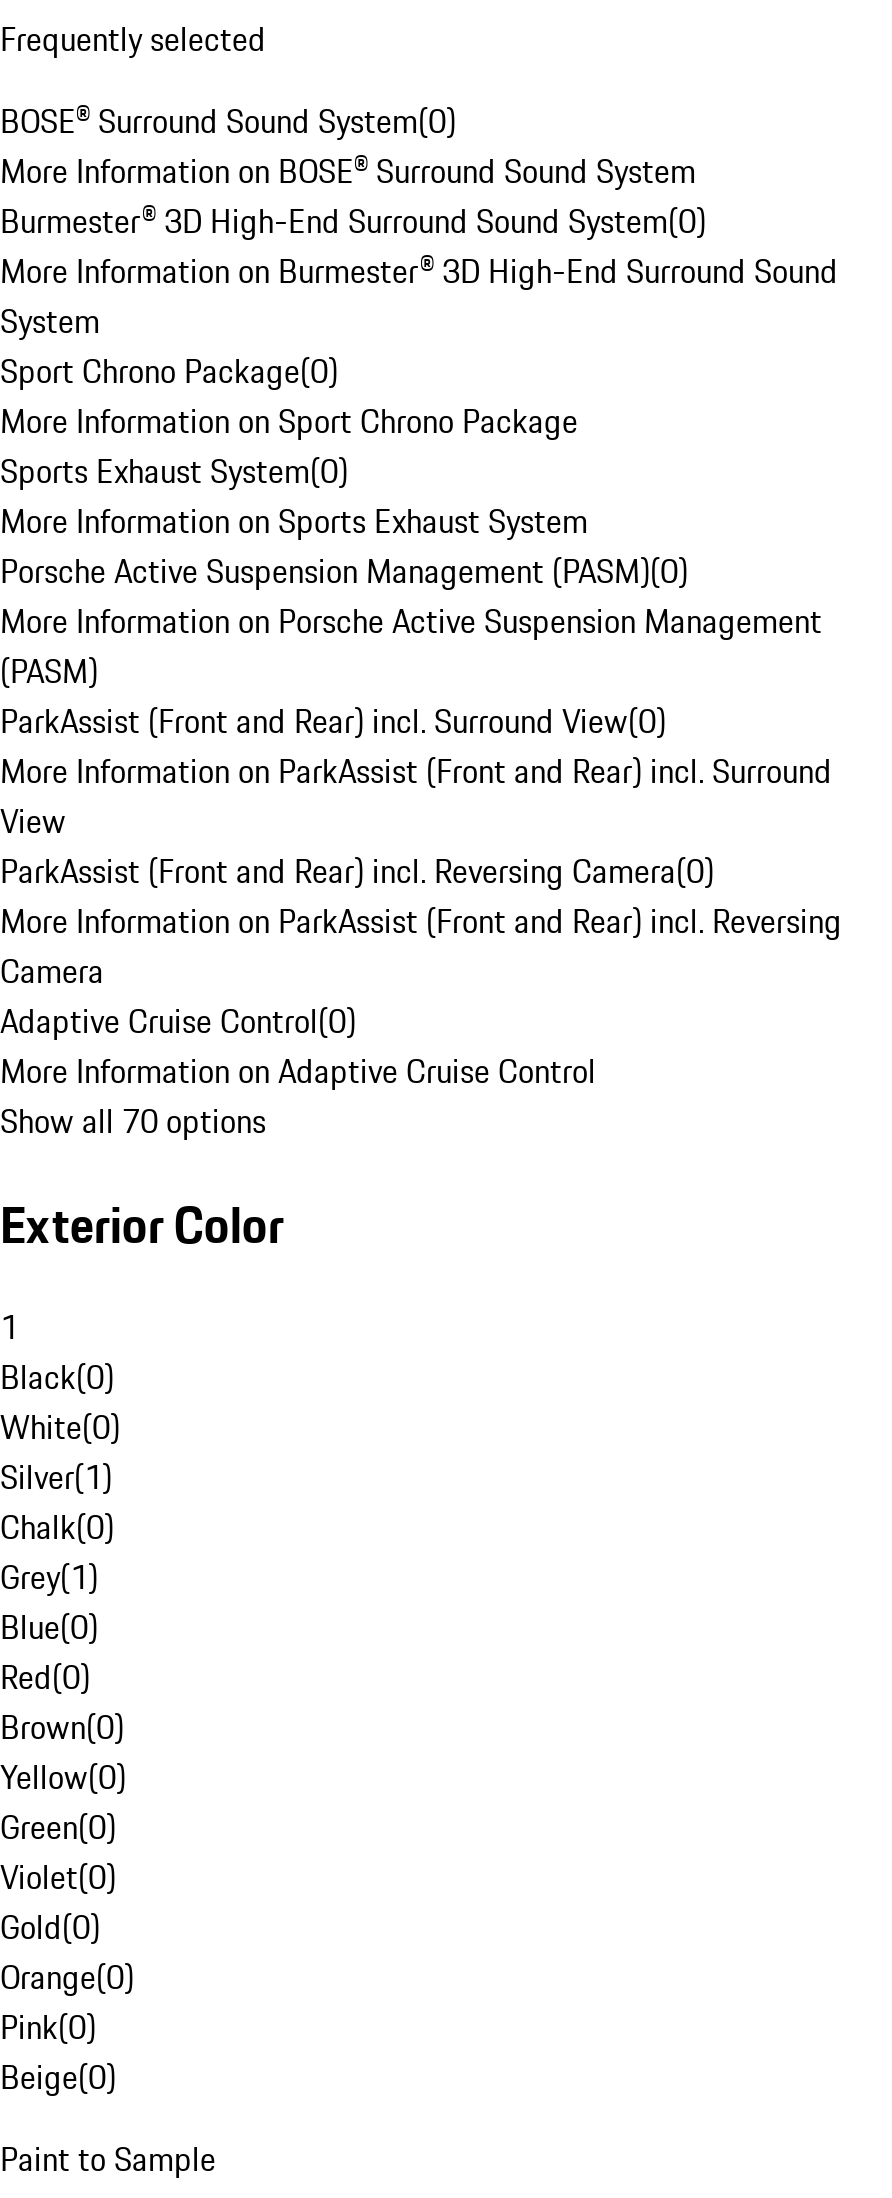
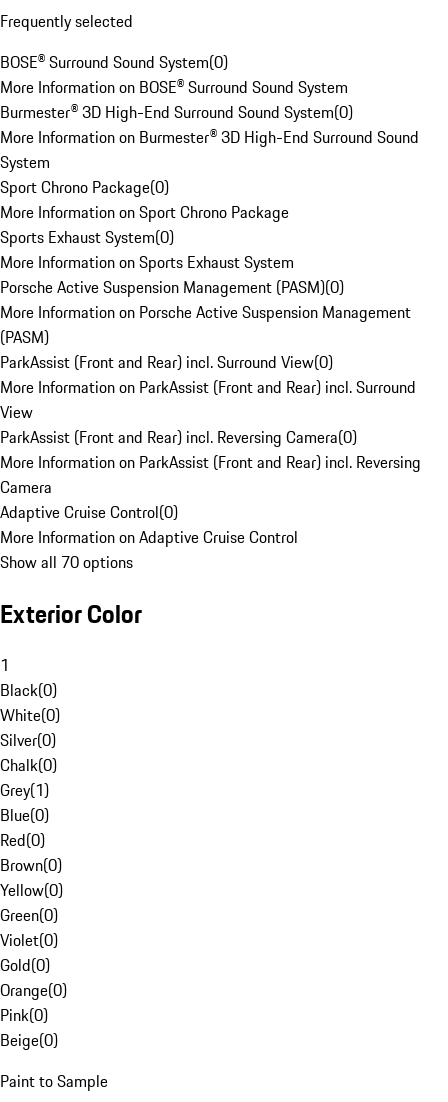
[0,1453,112,1501] Silver(1) -> [0,728,56,752] Silver(0)

